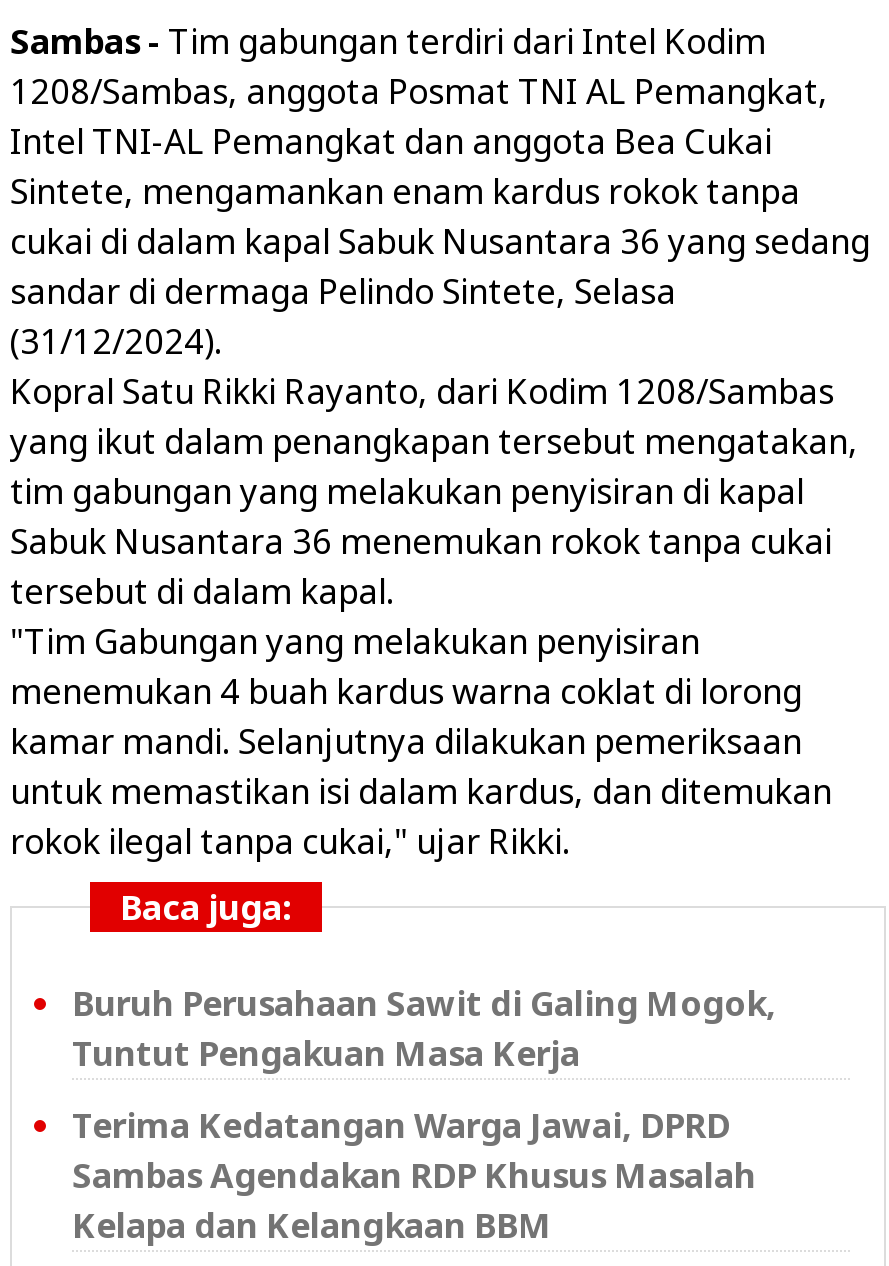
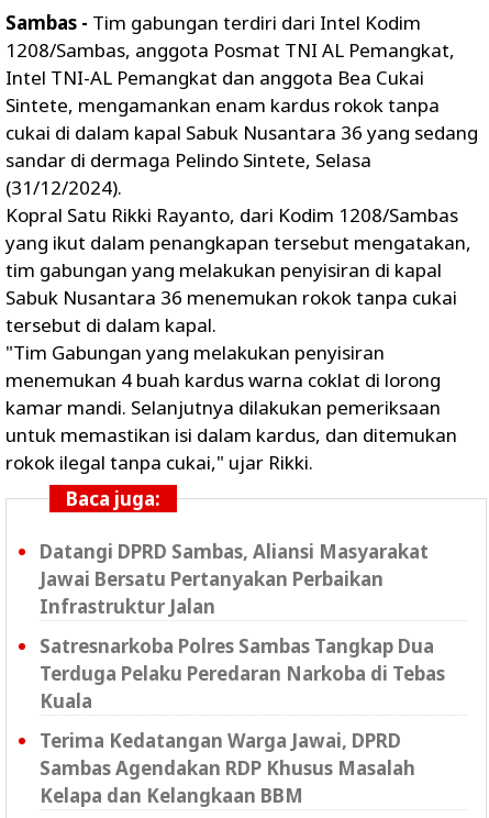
[72,980,776,1076] Buruh Perusahaan Sawit di Galing Mogok, | Tuntut Pengakuan Masa Kerja -> [40,539,445,714] Datangi DPRD Sambas, Aliansi Masyarakat | Jawai Bersatu Pertanyakan Perbaikan | Infrastruktur Jalan | Satresnarkoba Polres Sambas Tangkap Dua | Terduga Pelaku Peredaran Narkoba di Tebas | Kuala

